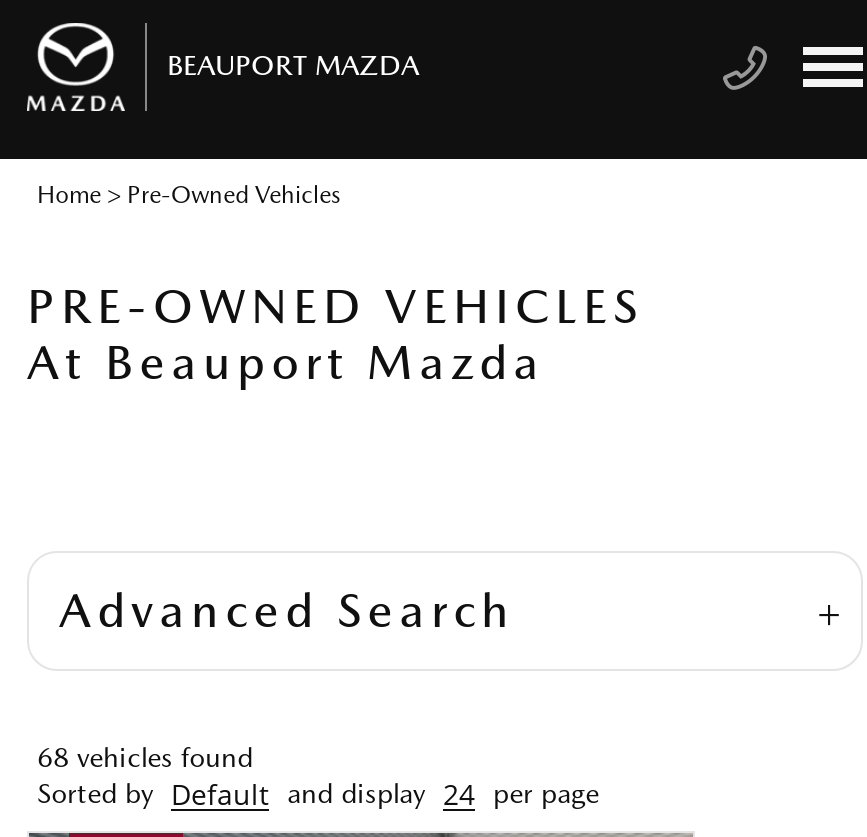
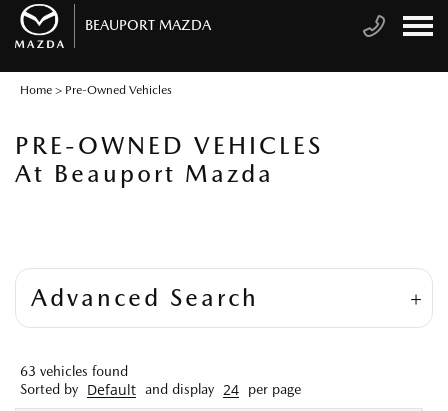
[37,741,253,773] 68 vehicles found -> [20,363,128,379] 63 vehicles found

